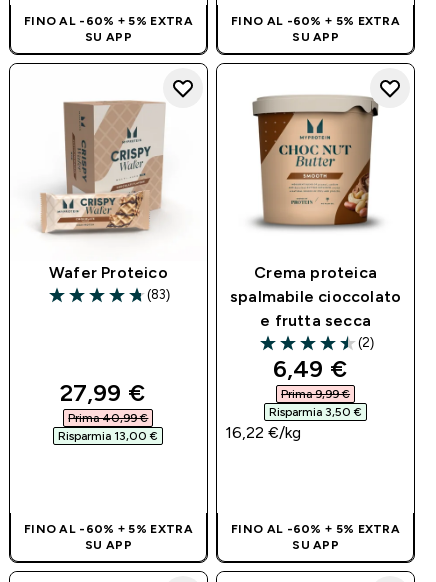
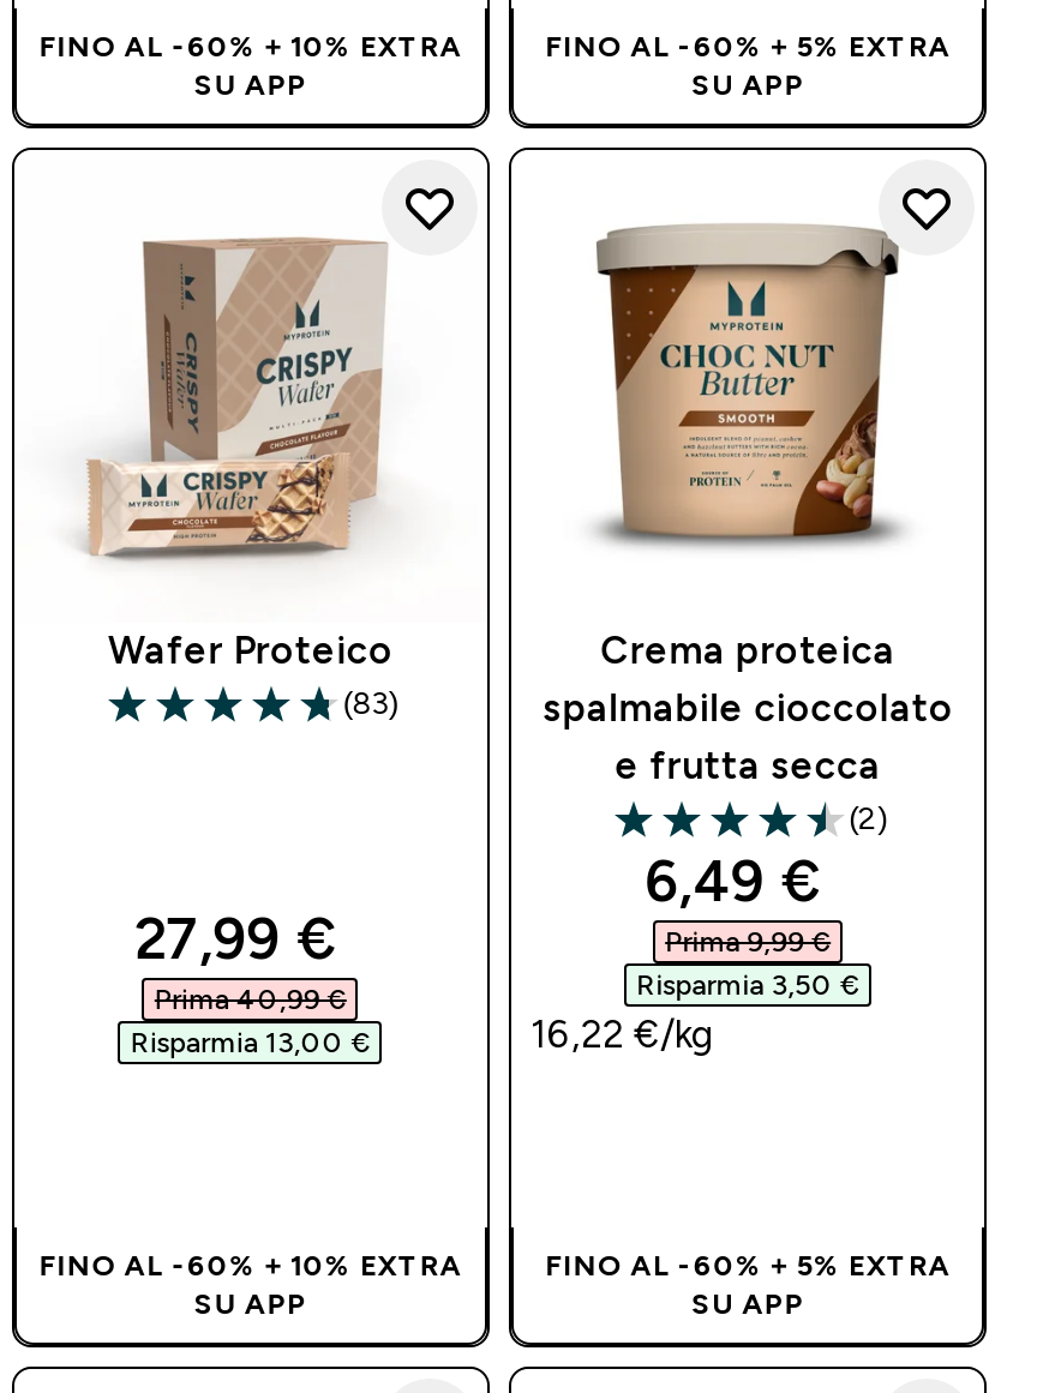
[24,14,193,28] FINO AL -60% + 5% EXTRA -> [39,29,462,63] FINO AL -60% + 10% EXTRA
[24,522,193,536] FINO AL -60% + 5% EXTRA -> [39,1249,462,1282] FINO AL -60% + 10% EXTRA

